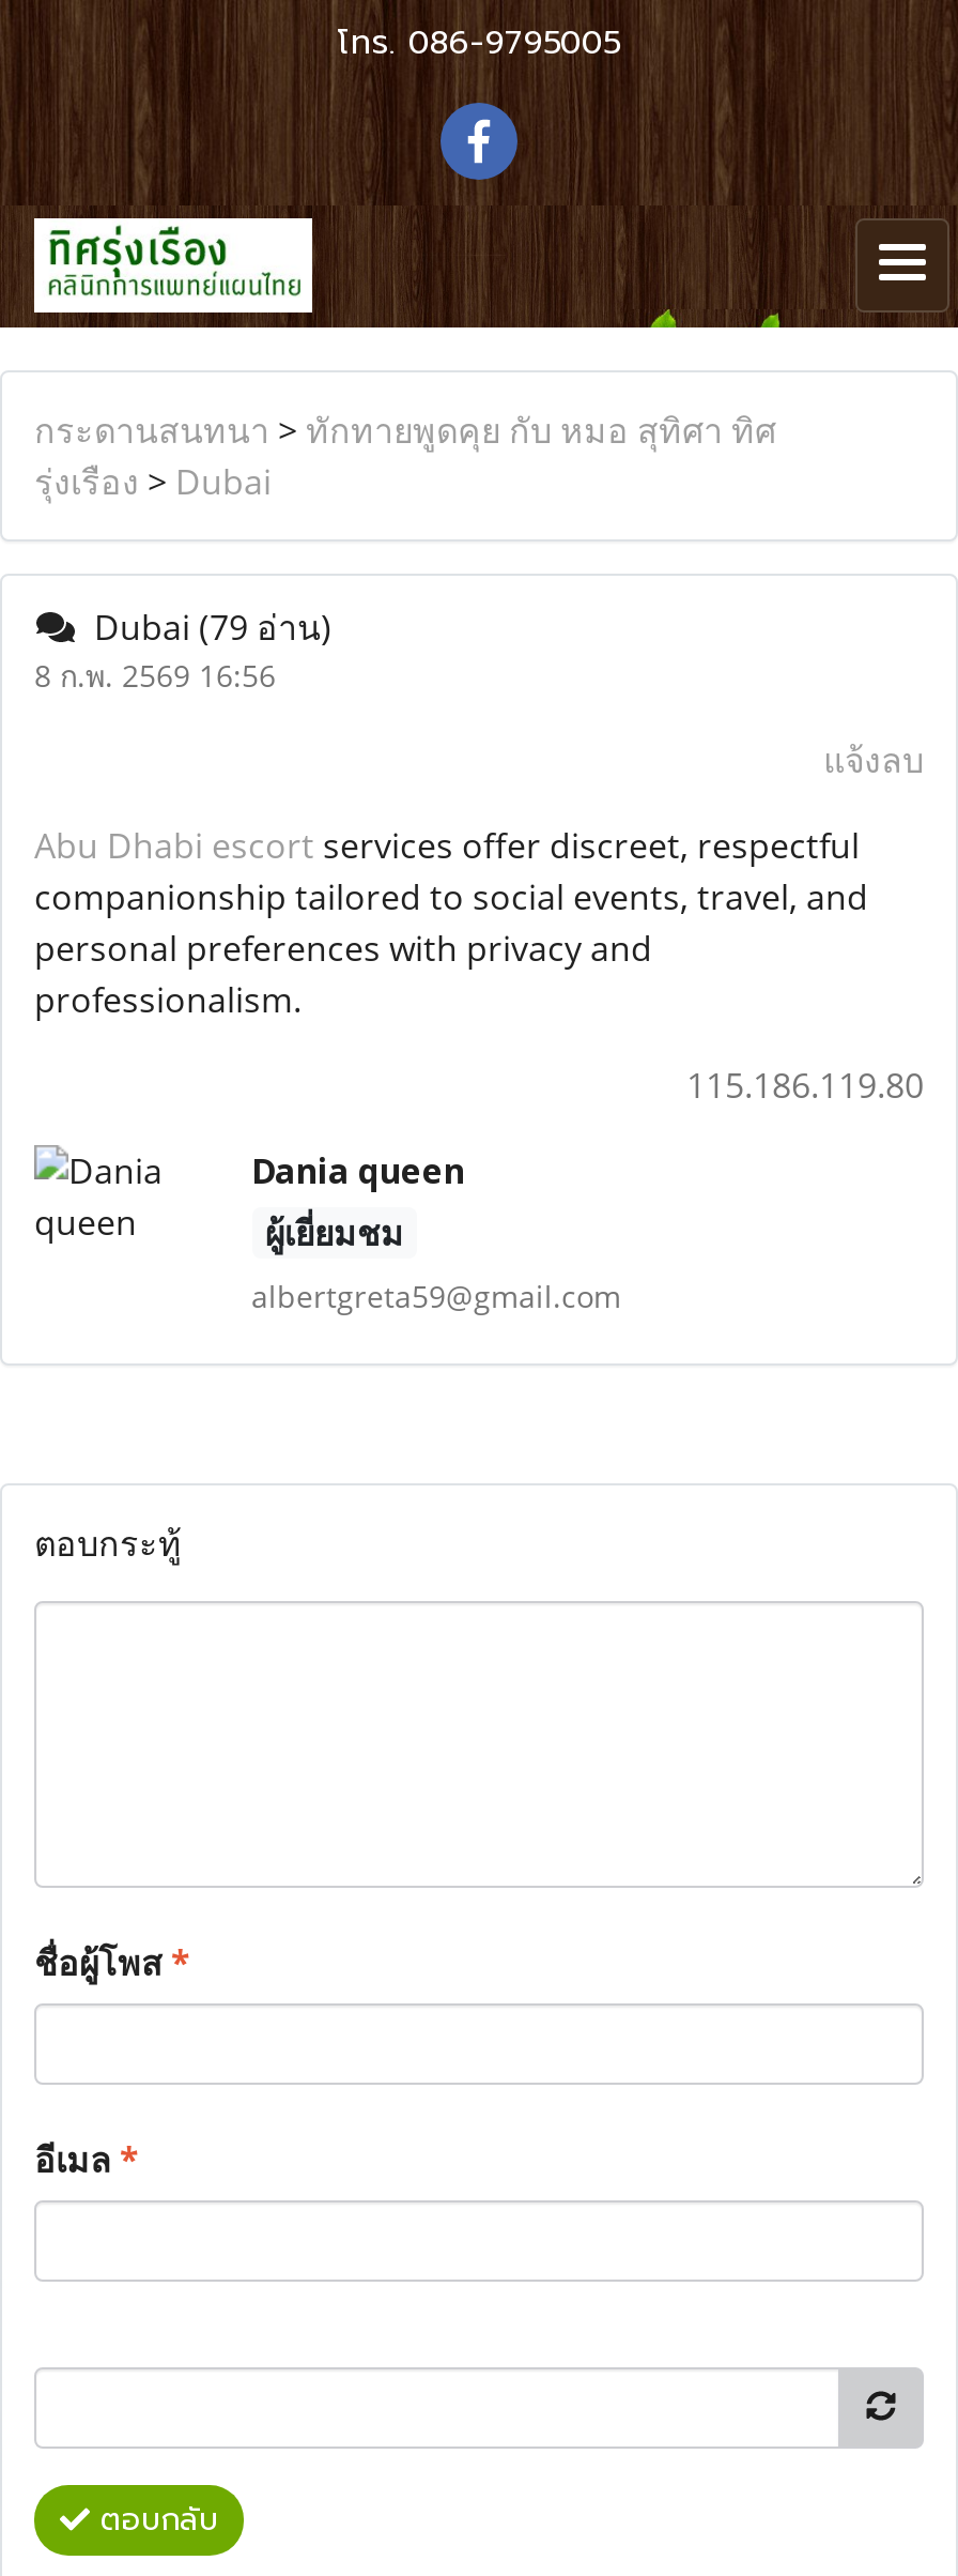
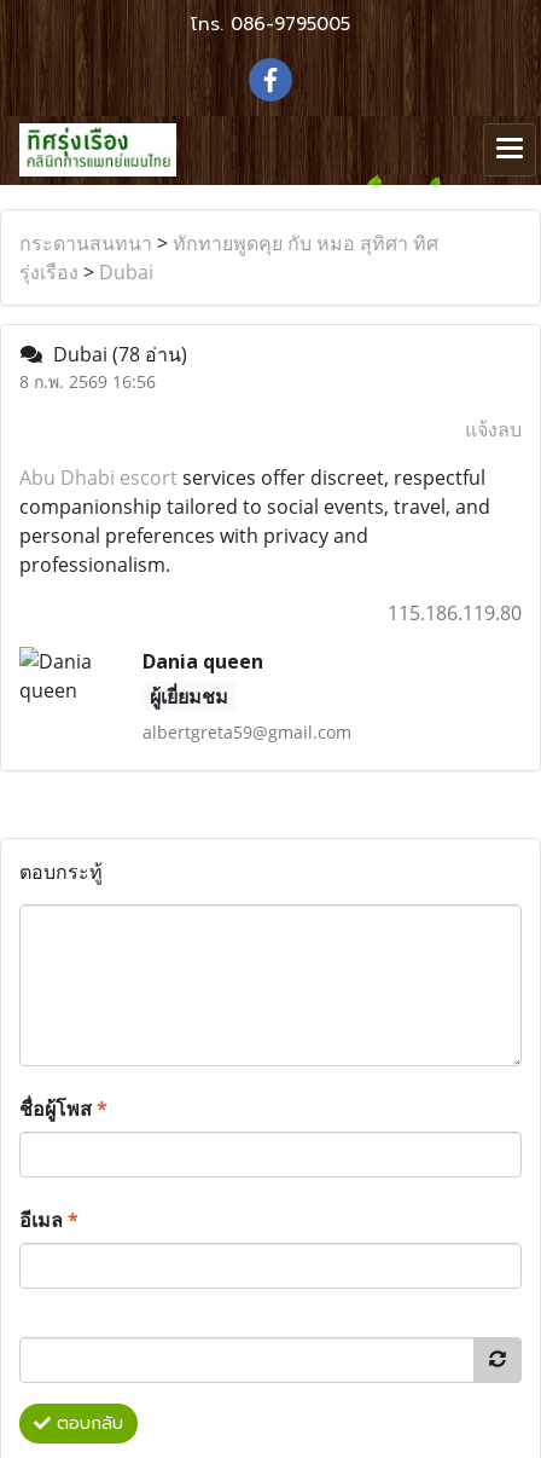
[77,604,331,651] Dubai (79 อ่าน) -> [43,341,187,368] Dubai (78 อ่าน)

